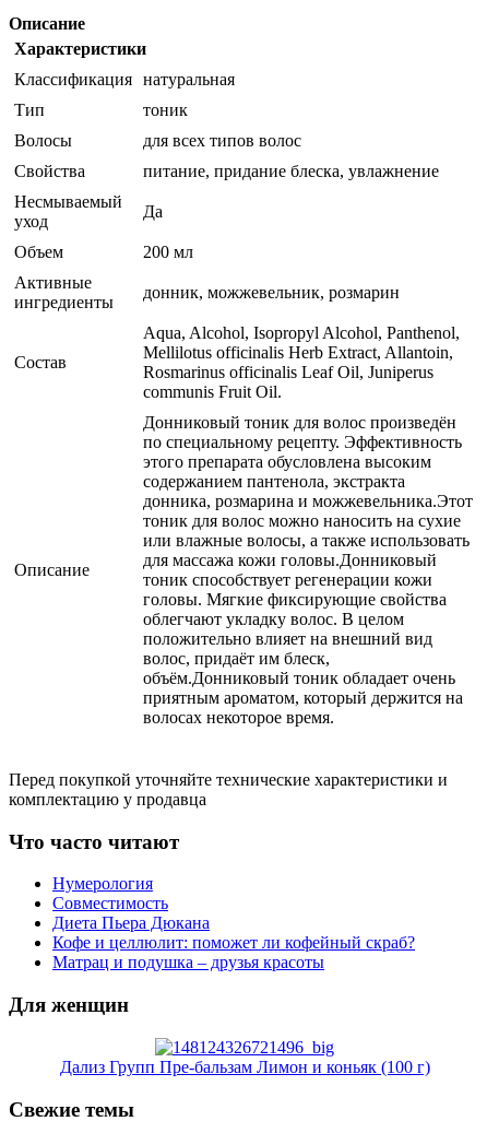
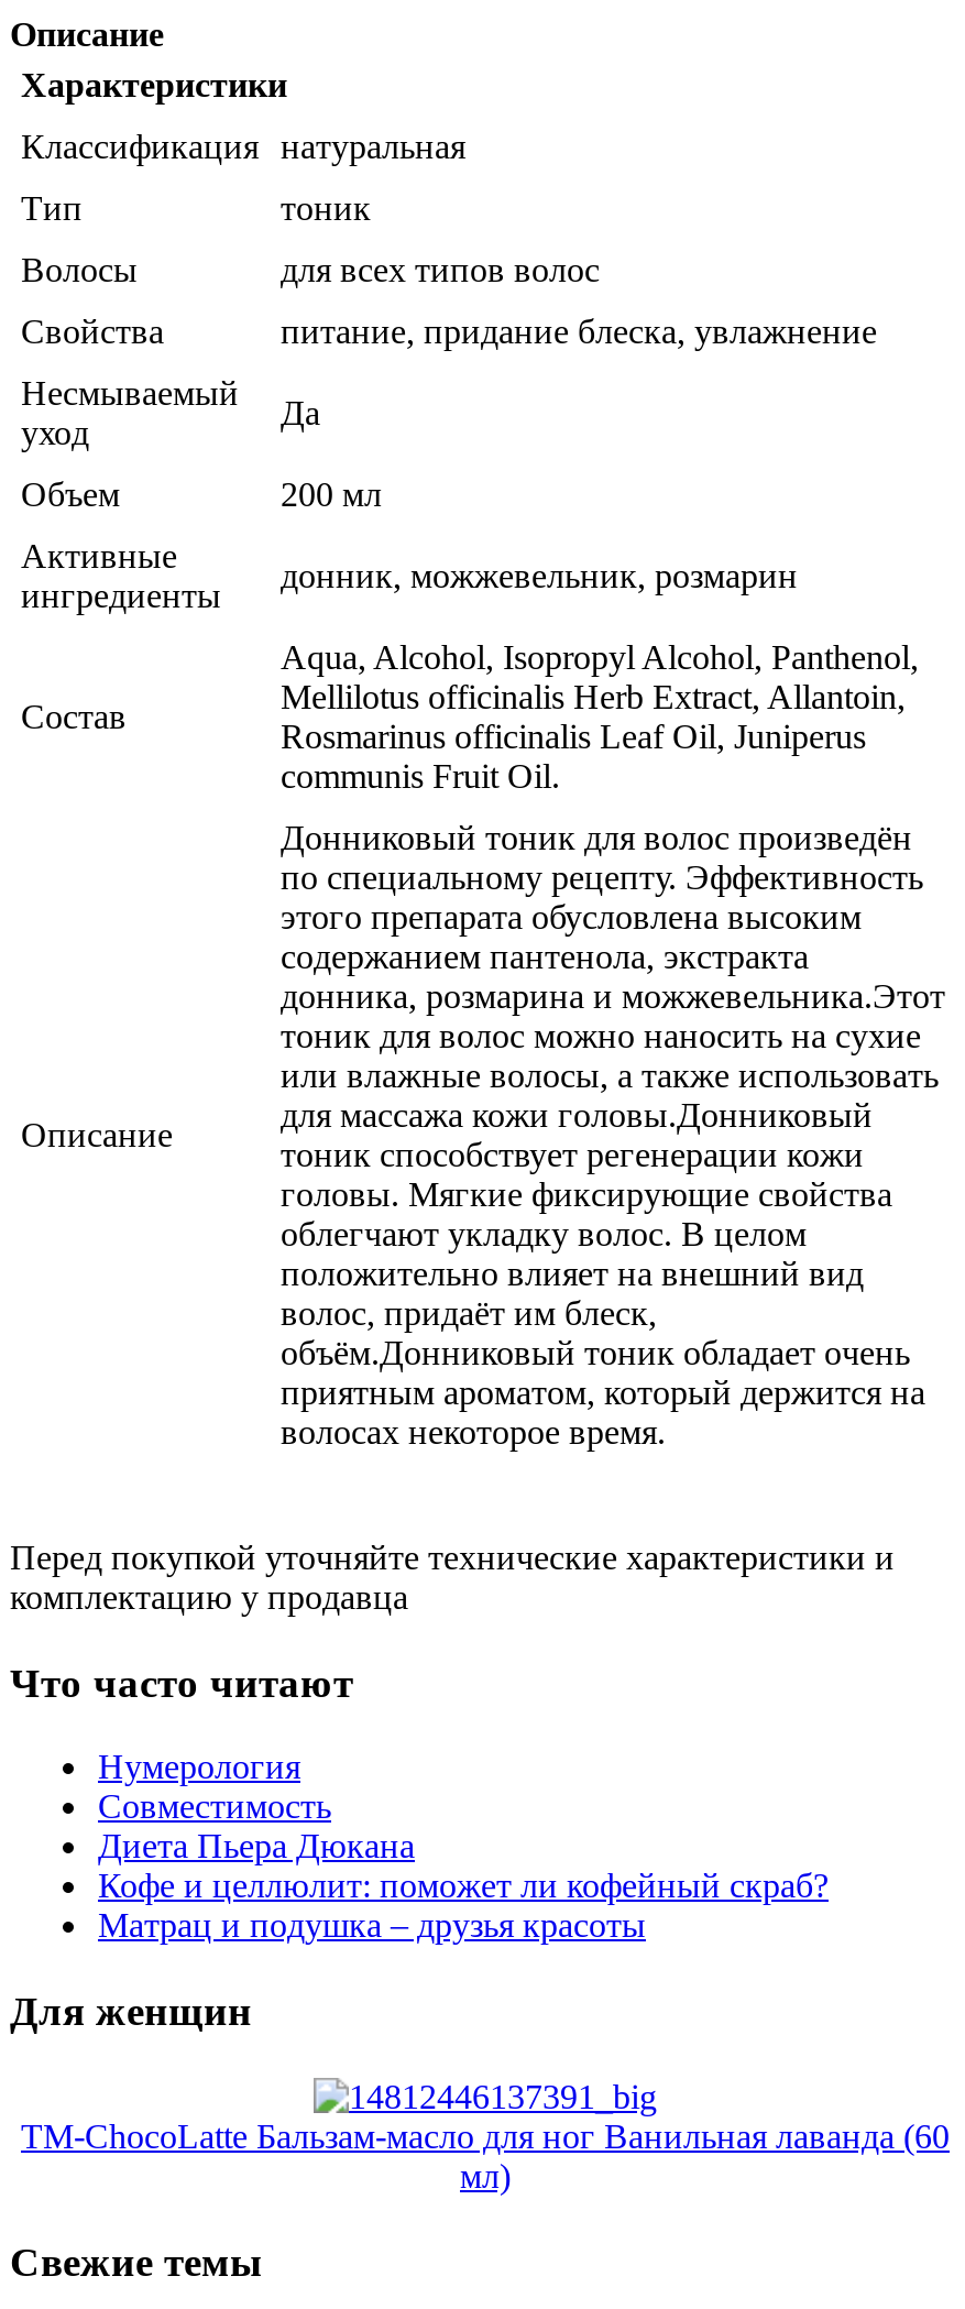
[60,1057,430,1076] Дализ Групп Пре-бальзам Лимон и коньяк (100 г) -> [21,2117,950,2194] TM-ChocoLatte Бальзам-масло для ног Ванильная лаванда (60 | мл)

